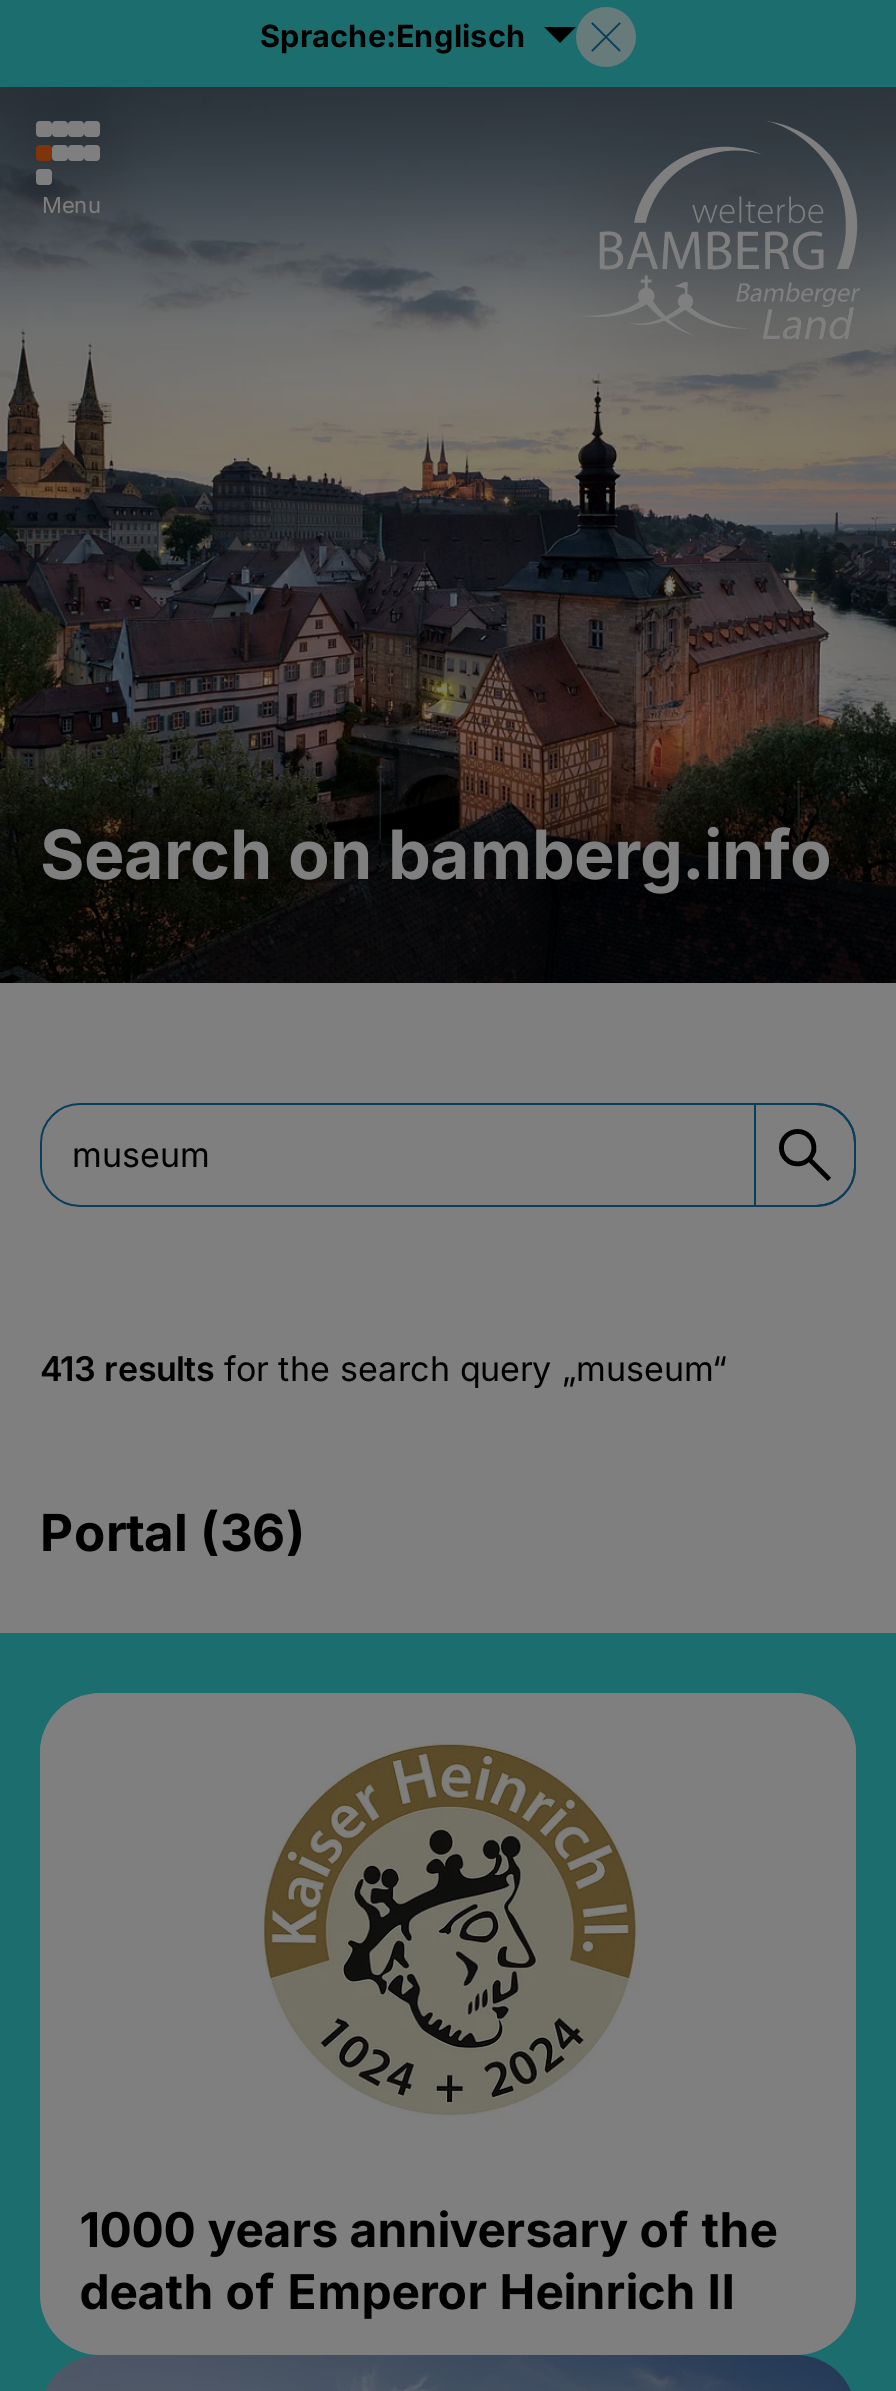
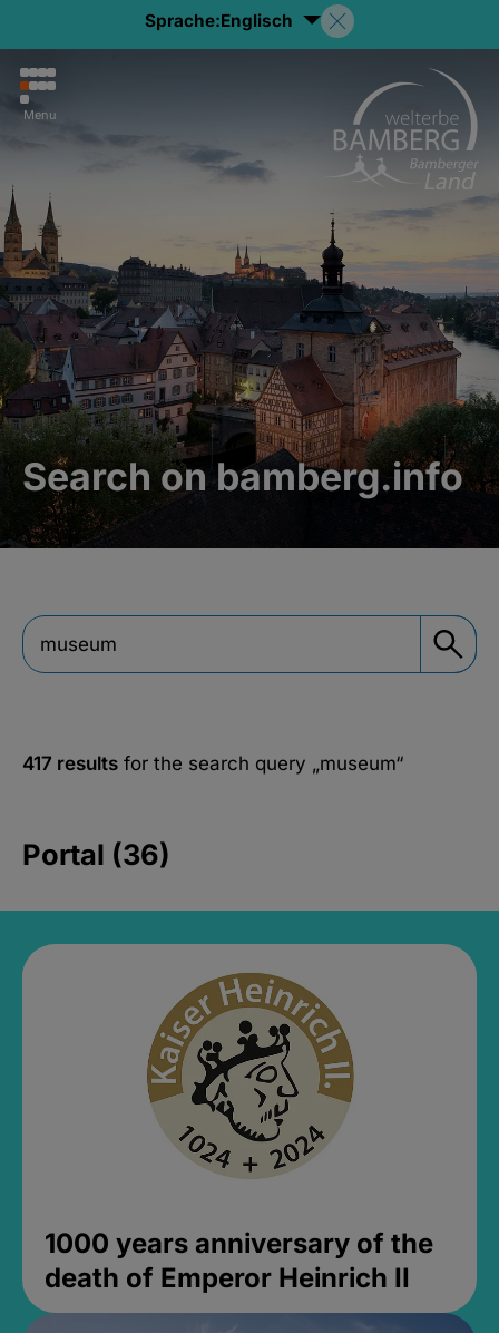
[40,1348,726,1388] 413 results for the search query „museum“ -> [22,752,403,774] 417 results for the search query „museum“

